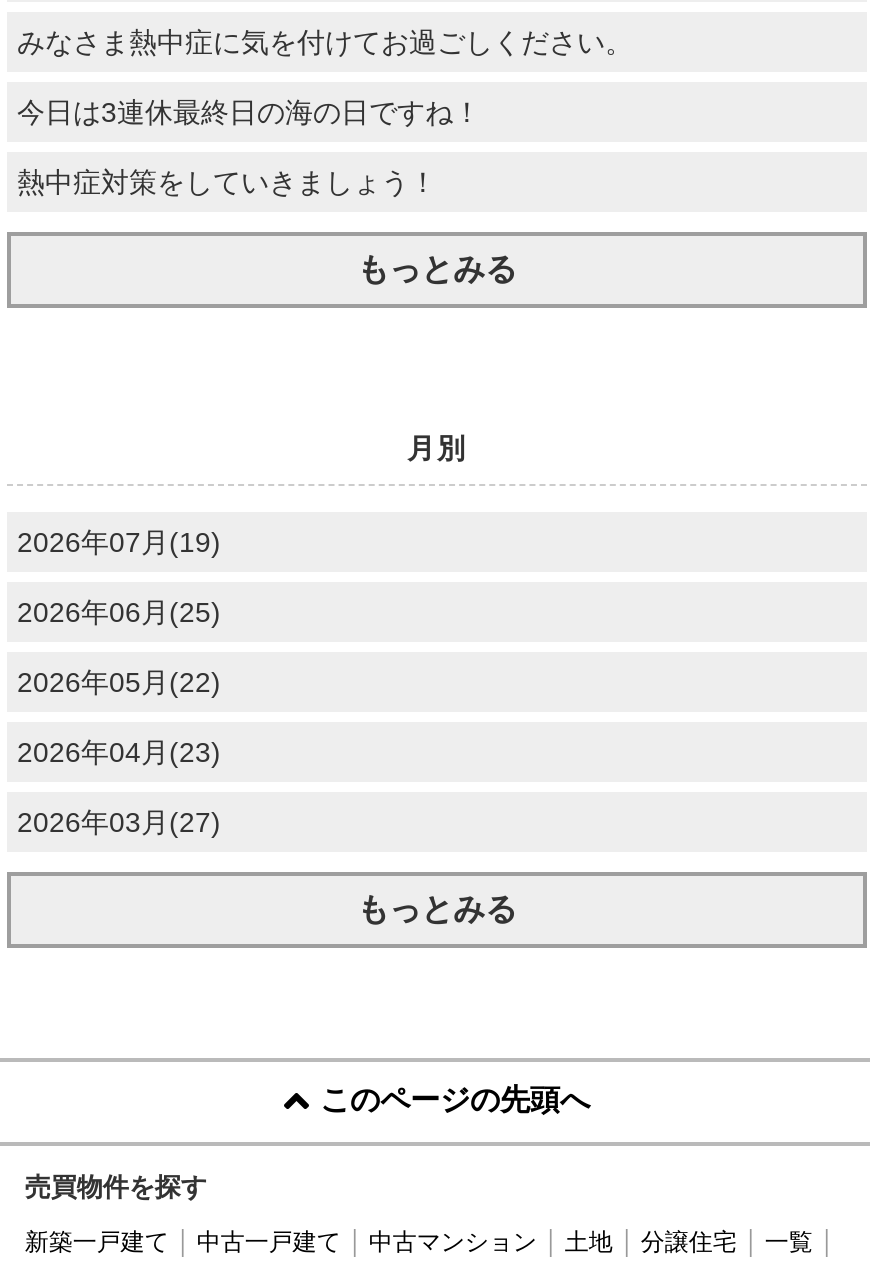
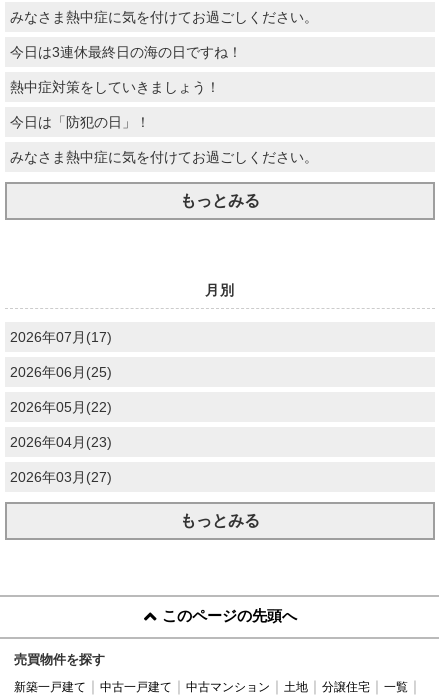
none -> [10,114,318,165] 今日は「防犯の日」！ | みなさま熱中症に気を付けてお過ごしください。
[17,526,221,558] 2026年07月(19) -> [10,329,112,345] 2026年07月(17)

